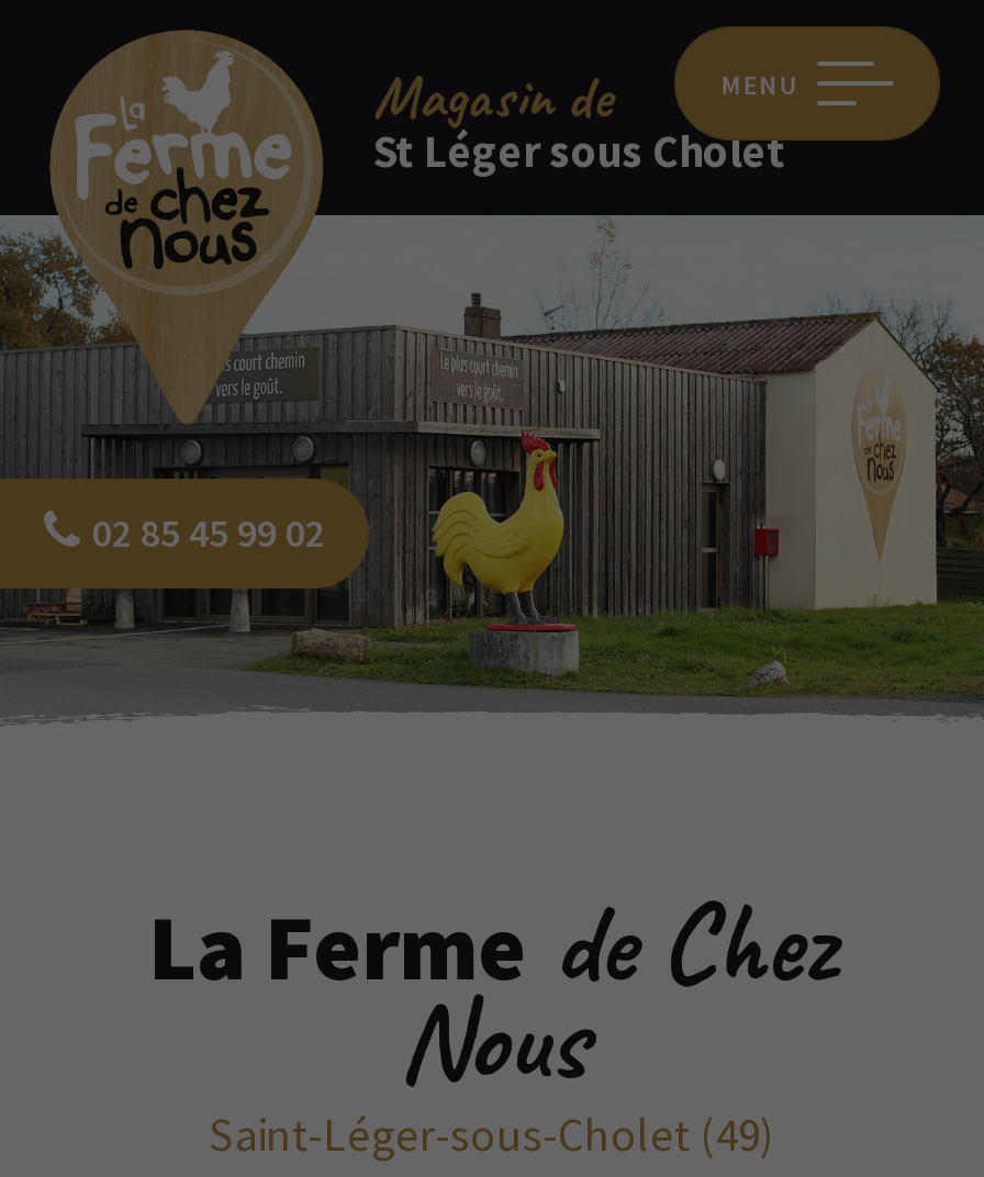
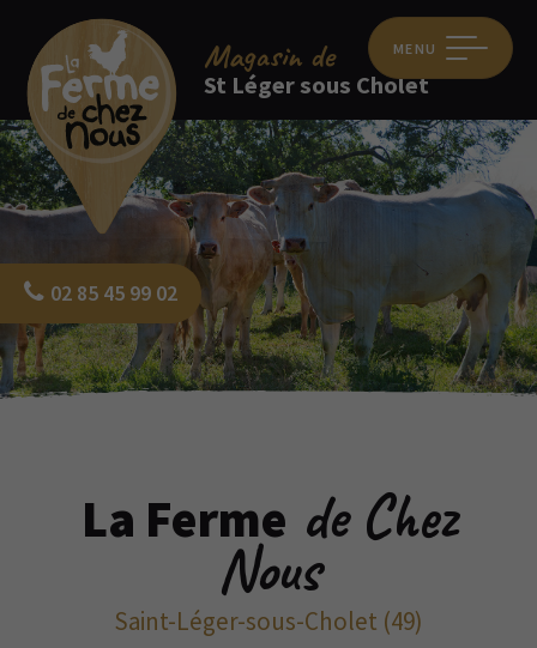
[7,213,977,722] [image] -> [4,119,533,399] [image]

